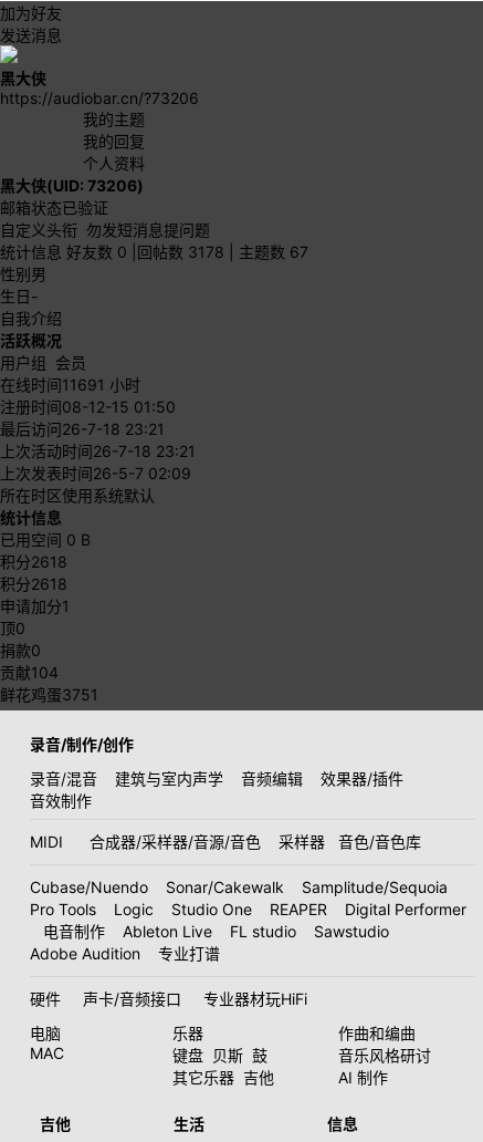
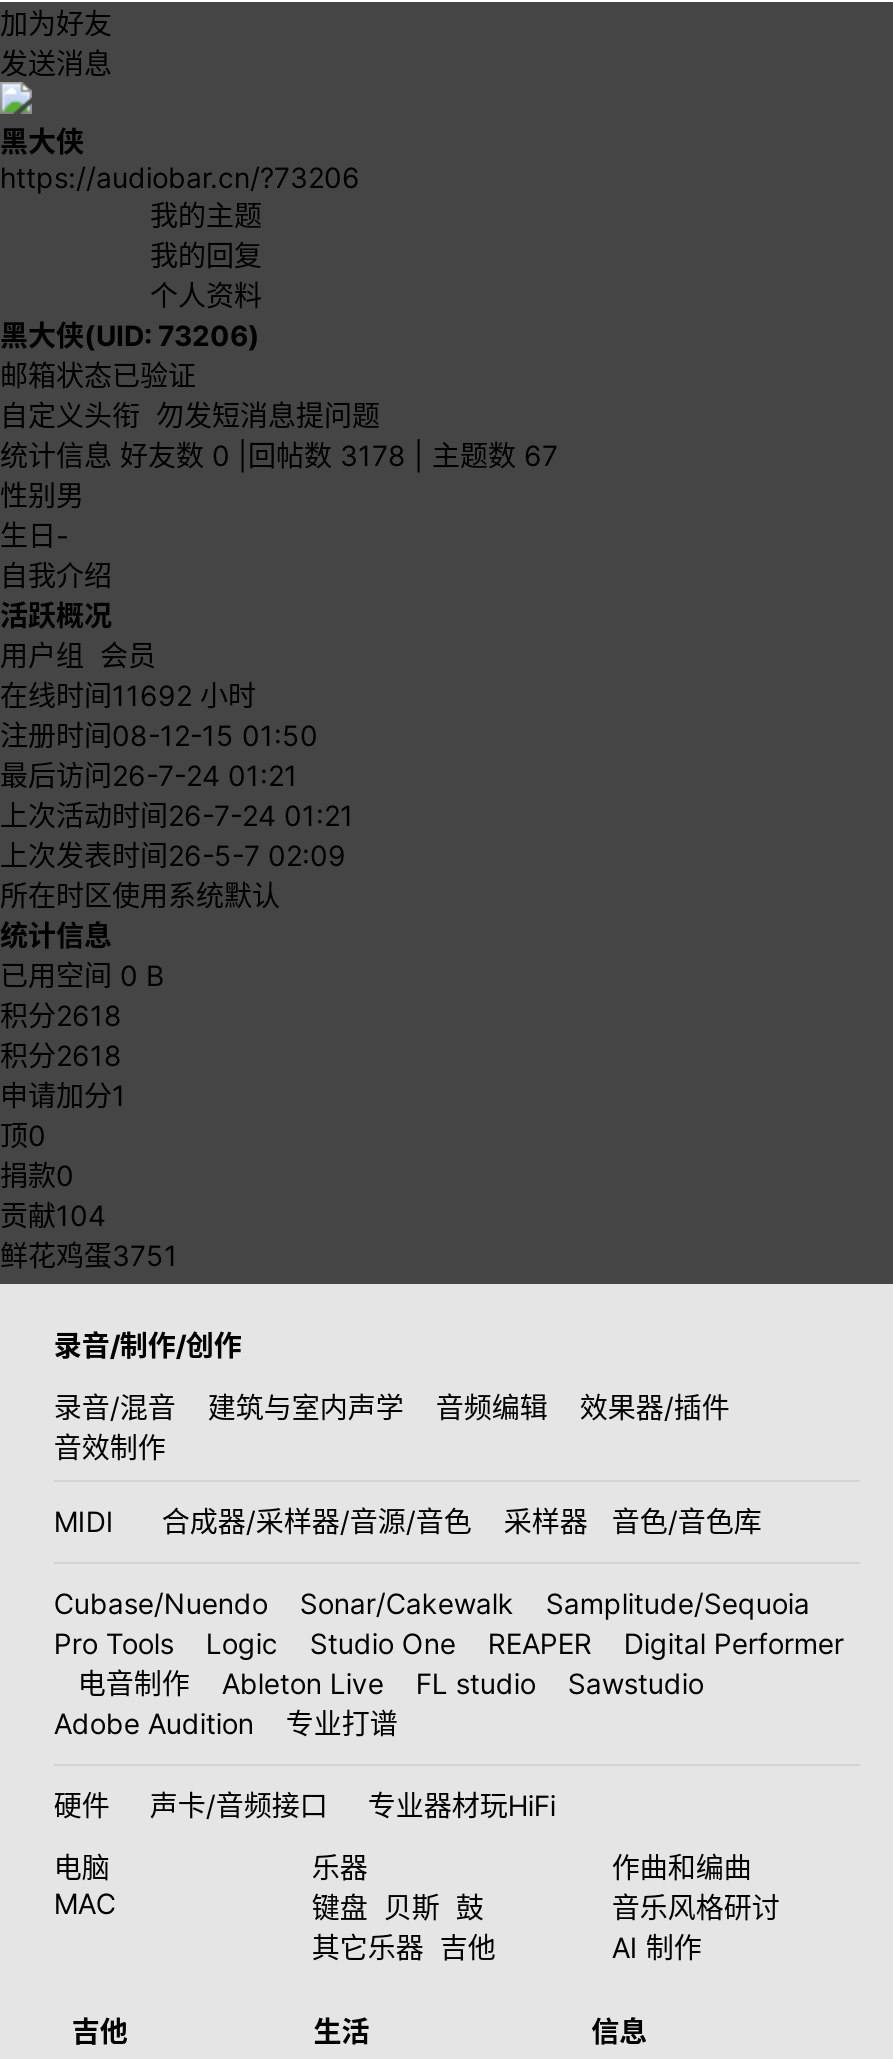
[0,375,140,394] 在线时间11691 小时 -> [0,678,256,712] 在线时间11692 小时
[0,419,165,438] 最后访问26-7-18 23:21 -> [0,758,298,792] 最后访问26-7-24 01:21
[0,442,196,460] 上次活动时间26-7-18 23:21 -> [0,798,354,832] 上次活动时间26-7-24 01:21

